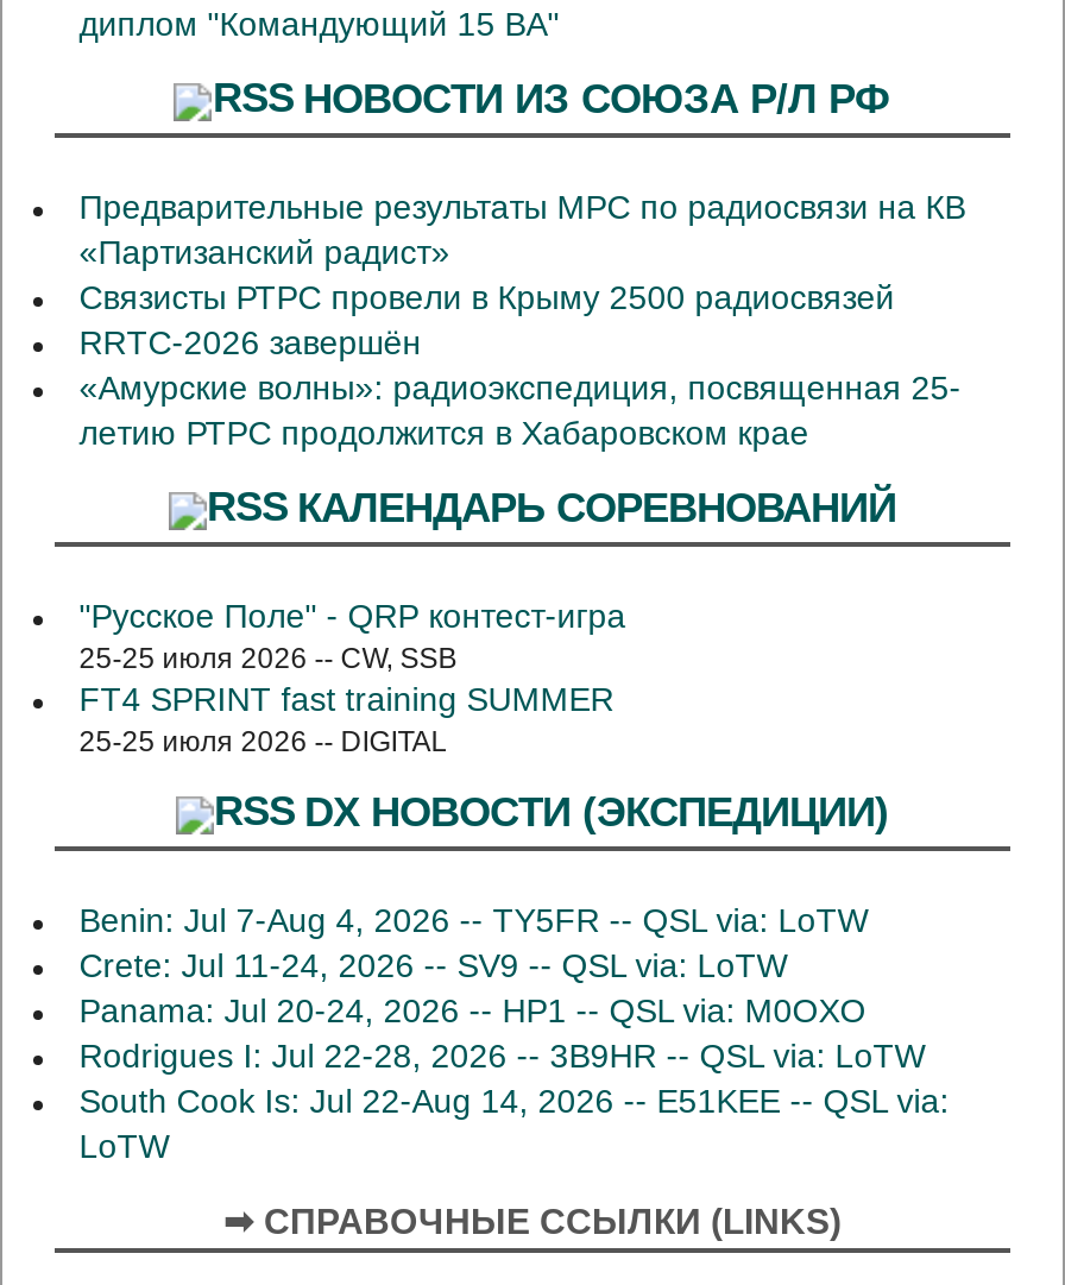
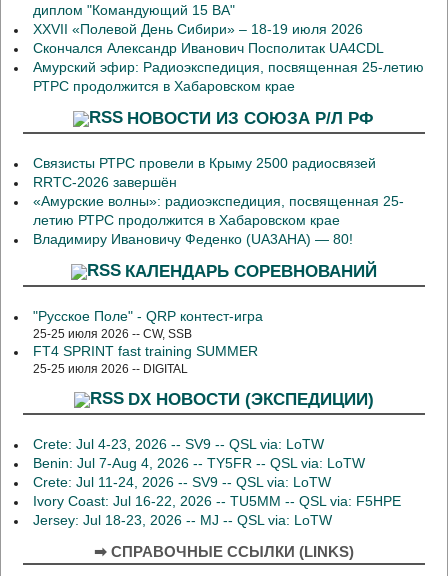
none -> [33,21,424,93] XXVII «Полевой День Сибири» – 18-19 июля 2026 | Скончался Александр Иванович Посполитак UA4CDL | Амурский эфир: Радиоэкспедиция, посвященная 25-летию | РТРС продолжится в Хабаровском крае
moved [303,74,890,121] -> [127,107,374,127]: НОВОСТИ ИЗ СОЮЗА Р/Л РФ
[79,189,966,270] Предварительные результаты МРС по радиосвязи на КВ | «Партизанский радист» -> none
none -> [33,231,353,246] Владимиру Ивановичу Феденко (UA3AHA) — 80!
moved [79,483,896,835] -> [33,260,377,408]: КАЛЕНДАРЬ СОРЕВНОВАНИЙ | "Русское Поле" - QRP контест-игра | 25-25 июля 2026 -- CW, SSB | FT4 SPRINT fast training SUMMER | 25-25 июля 2026 -- DIGITAL | DX НОВОСТИ (ЭКСПЕДИЦИИ)
none -> [33,436,324,451] Crete: Jul 4-23, 2026 -- SV9 -- QSL via: LoTW
moved [79,902,868,983] -> [33,455,365,489]: Benin: Jul 7-Aug 4, 2026 -- TY5FR -- QSL via: LoTW | Crete: Jul 11-24, 2026 -- SV9 -- QSL via: LoTW
[79,993,949,1164] Panama: Jul 20-24, 2026 -- HP1 -- QSL via: M0OXO | Rodrigues I: Jul 22-28, 2026 -- 3B9HR -- QSL via: LoTW | South Cook Is: Jul 22-Aug 14, 2026 -- E51KEE -- QSL via: | LoTW -> [33,493,401,527] Ivory Coast: Jul 16-22, 2026 -- TU5MM -- QSL via: F5HPE | Jersey: Jul 18-23, 2026 -- MJ -- QSL via: LoTW

